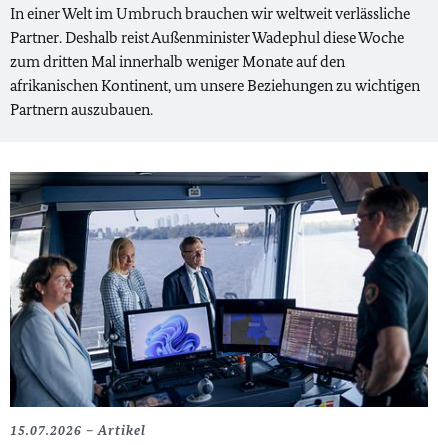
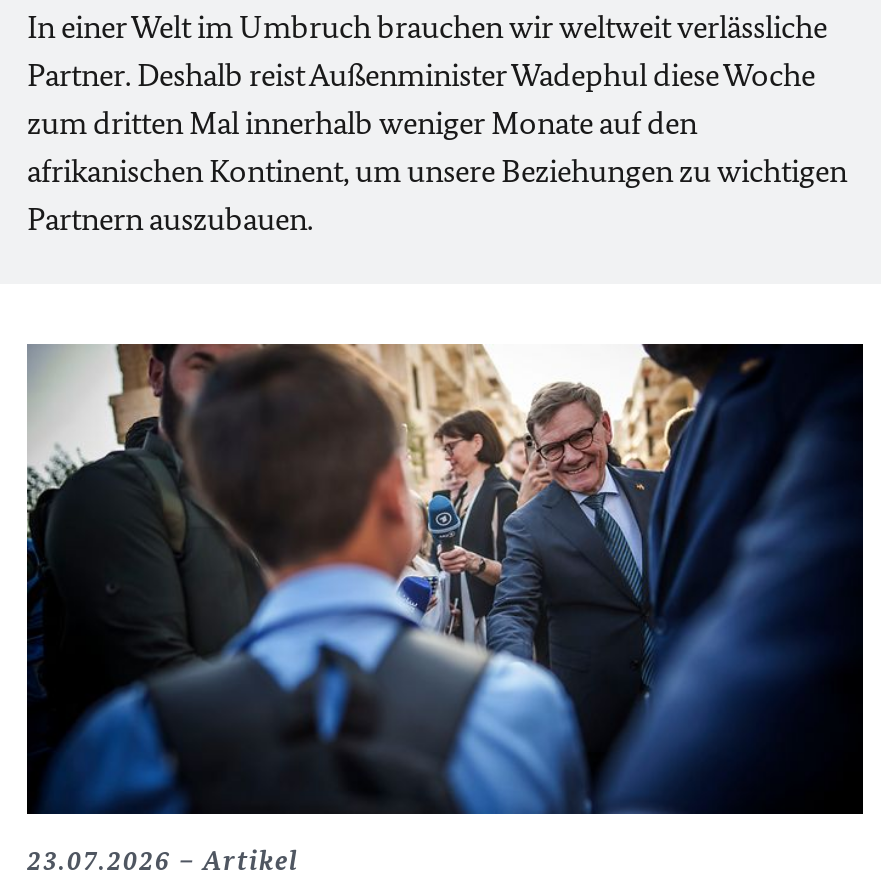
[9,171,429,439] [image] | 15.07.2026 Artikel -> [25,342,865,878] [image] | 23.07.2026 Artikel

